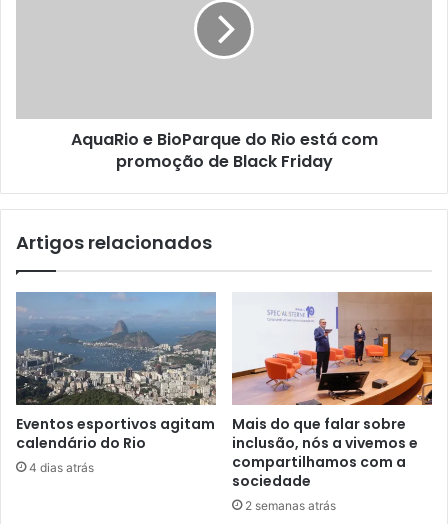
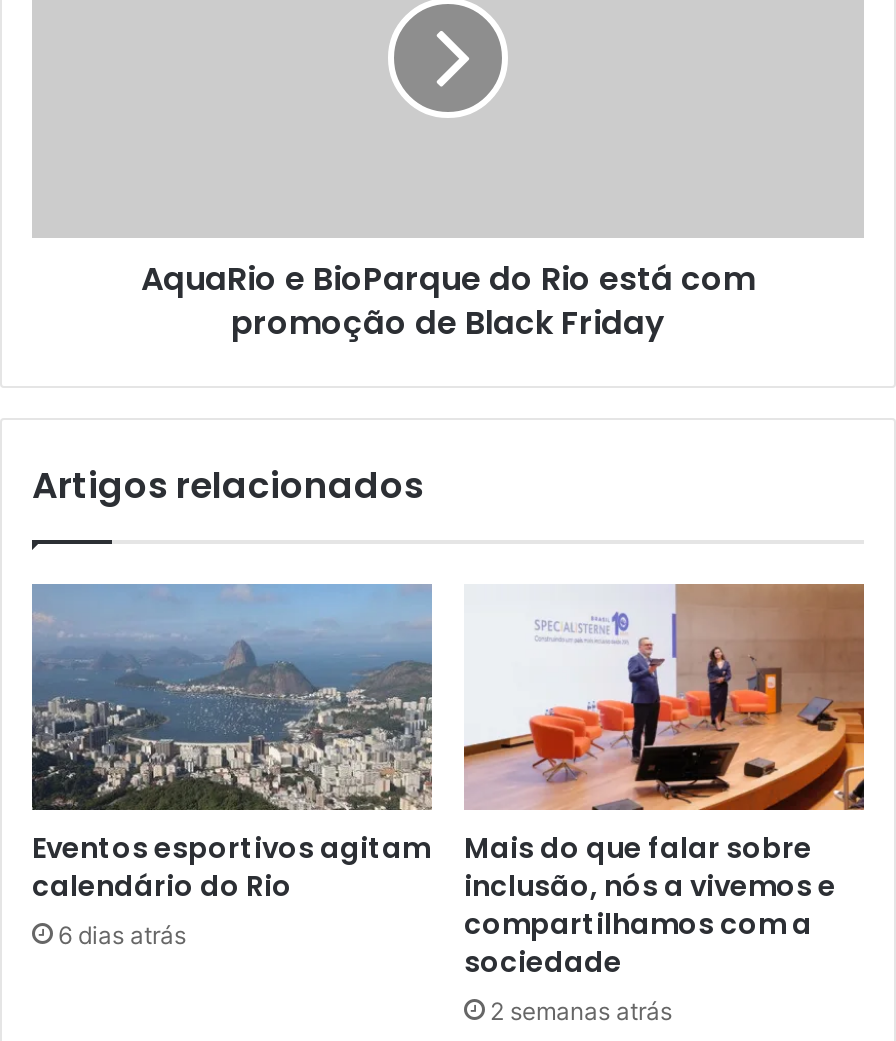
[29,460,94,475] 4 dias atrás -> [58,920,186,950] 6 dias atrás

